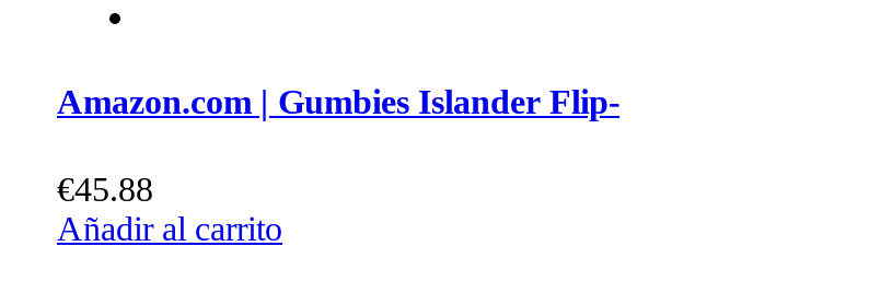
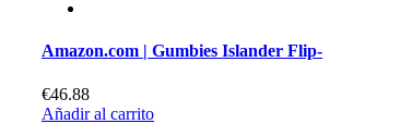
[57,169,153,207] €45.88 -> [42,84,90,103] €46.88

